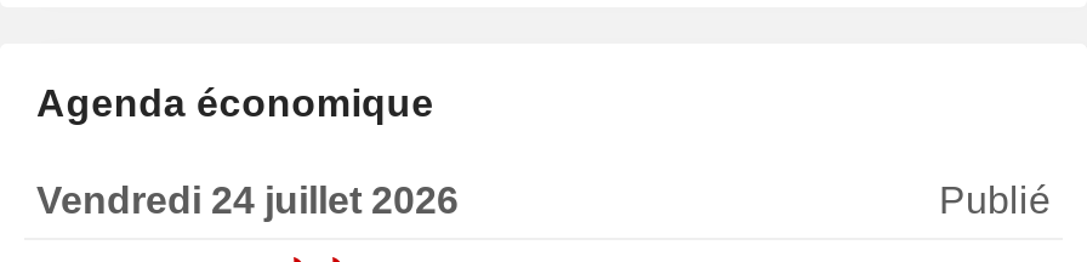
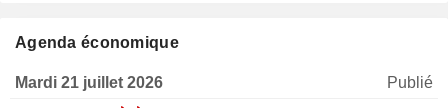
[36,180,459,221] Vendredi 24 juillet 2026 -> [15,74,163,91] Mardi 21 juillet 2026

